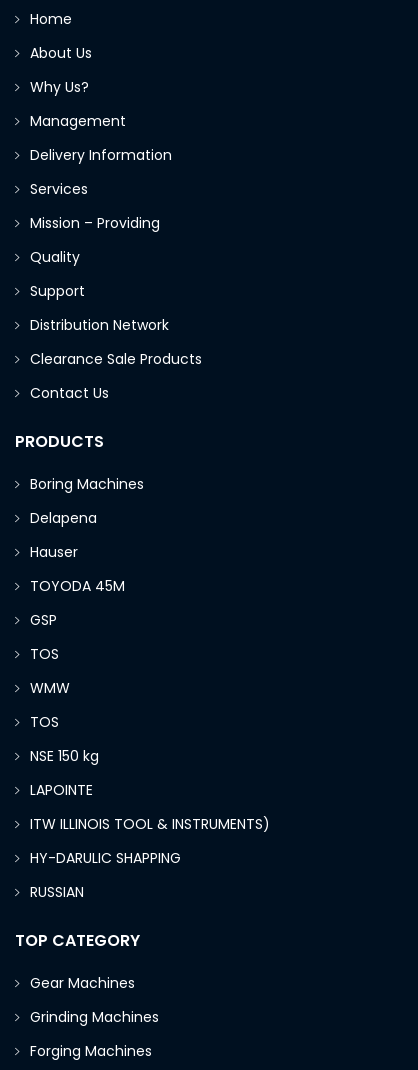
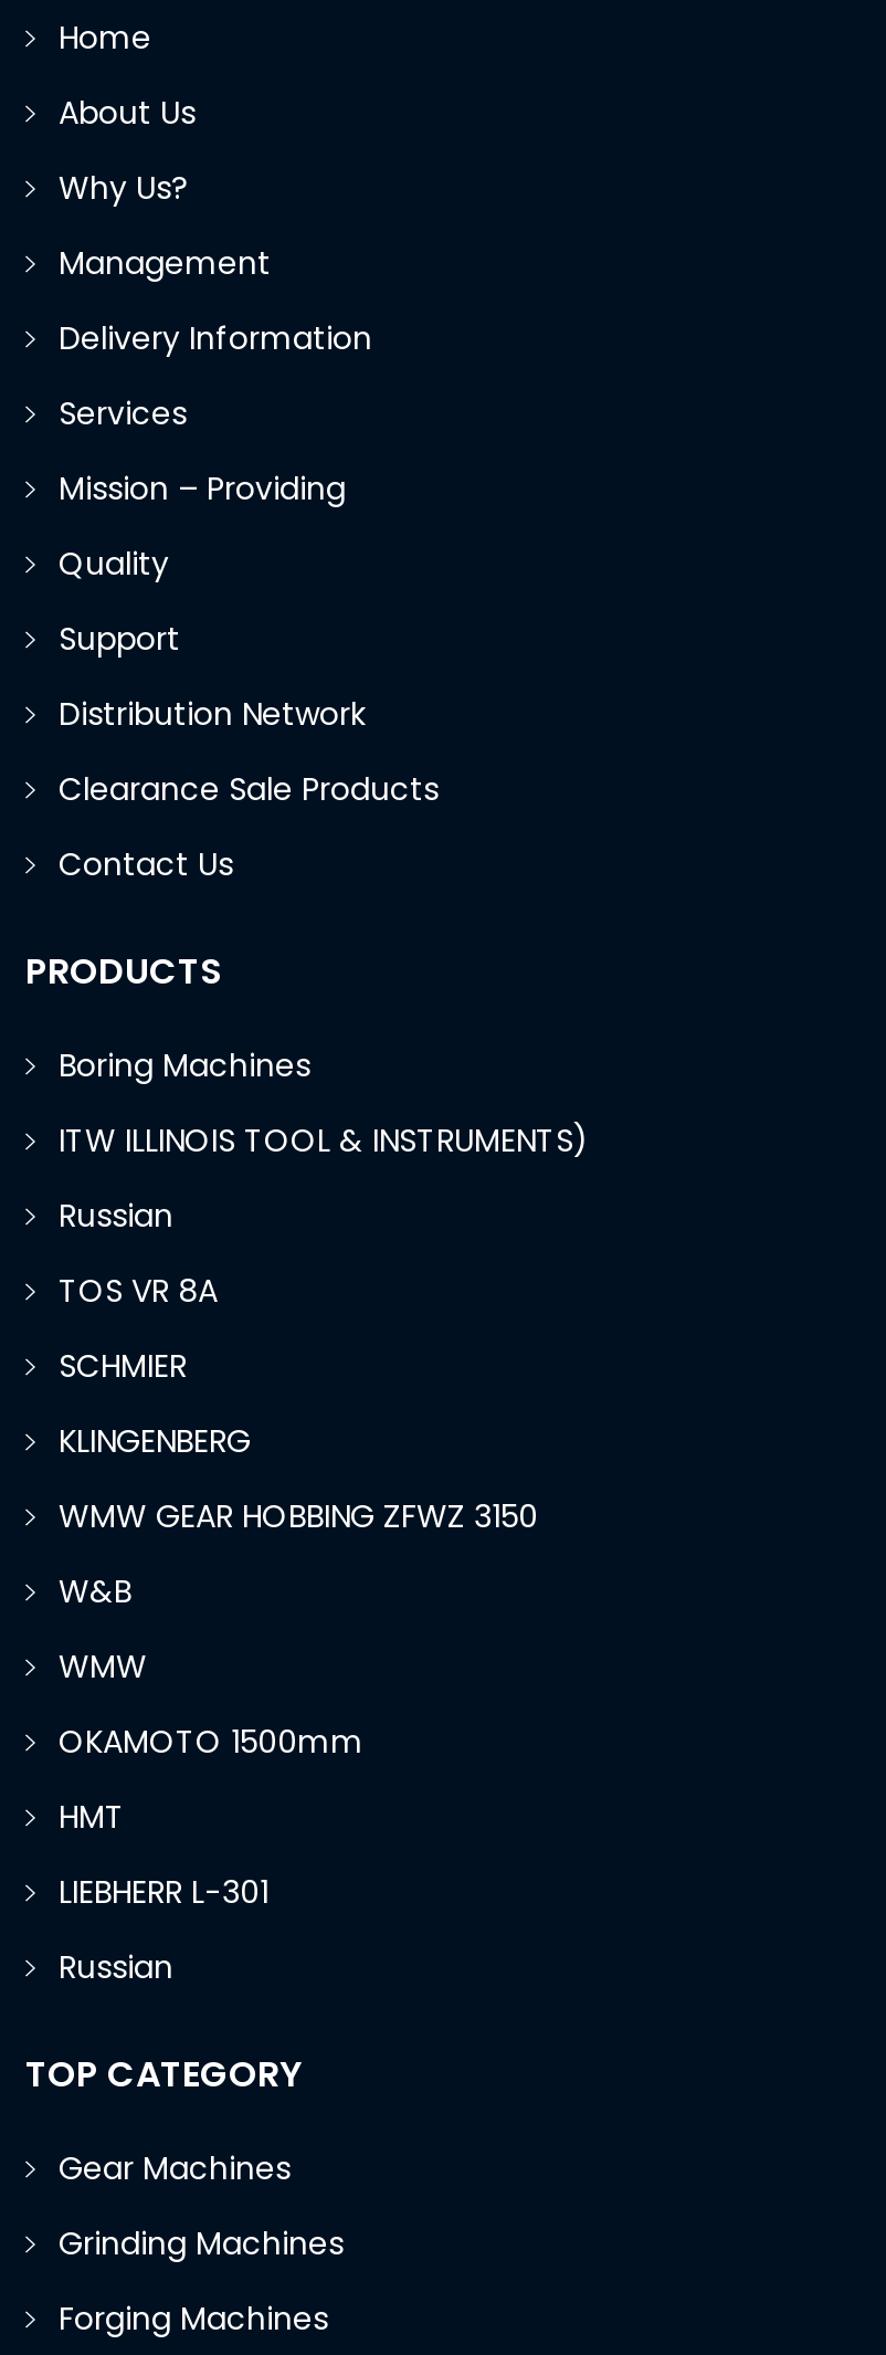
[30,508,125,664] Delapena | Hauser | TOYODA 45M | GSP | TOS -> [59,1193,538,1613] Russian | TOS VR 8A | SCHMIER | KLINGENBERG | WMW GEAR HOBBING ZFWZ 3150 | W&B
moved [30,678,70,698] -> [59,1644,147,1688]: WMW
[30,712,181,902] TOS | NSE 150 kg | LAPOINTE | HY-DARULIC SHAPPING | RUSSIAN -> [59,1719,363,1989] OKAMOTO 1500mm | HMT | LIEBHERR L-301 | Russian
moved [30,814,270,834] -> [59,1118,589,1162]: ITW ILLINOIS TOOL & INSTRUMENTS)

